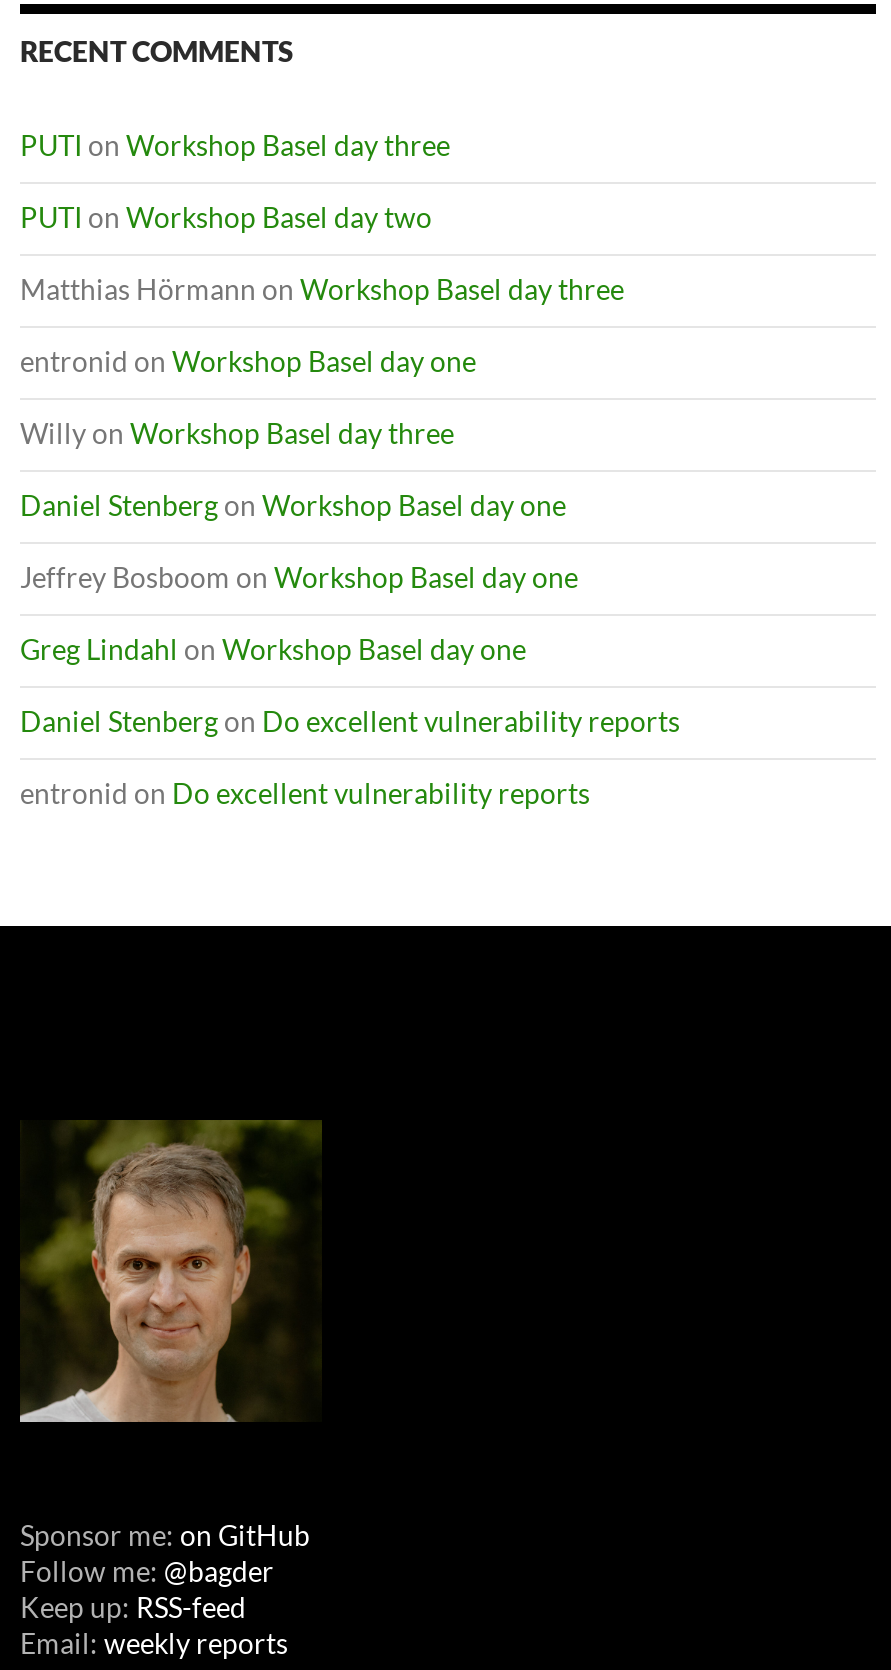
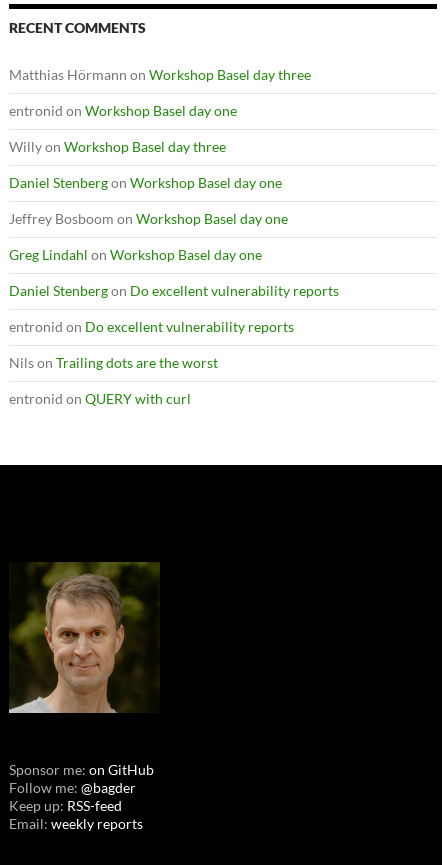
[20,127,450,233] PUTI on Workshop Basel day three | PUTI on Workshop Basel day two -> none
moved [20,271,680,809] -> [9,65,339,334]: Matthias Hörmann on Workshop Basel day three | entronid on Workshop Basel day one | Willy on Workshop Basel day three | Daniel Stenberg on Workshop Basel day one | Jeffrey Bosboom on Workshop Basel day one | Greg Lindahl on Workshop Basel day one | Daniel Stenberg on Do excellent vulnerability reports | entronid on Do excellent vulnerability reports
none -> [9,353,218,406] Nils on Trailing dots are the worst | entronid on QUERY with curl

